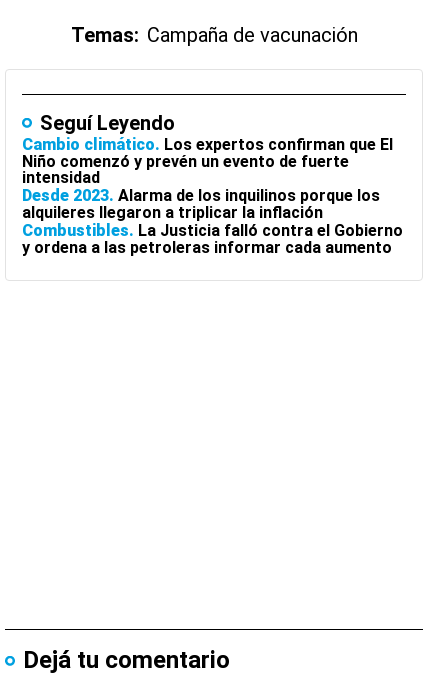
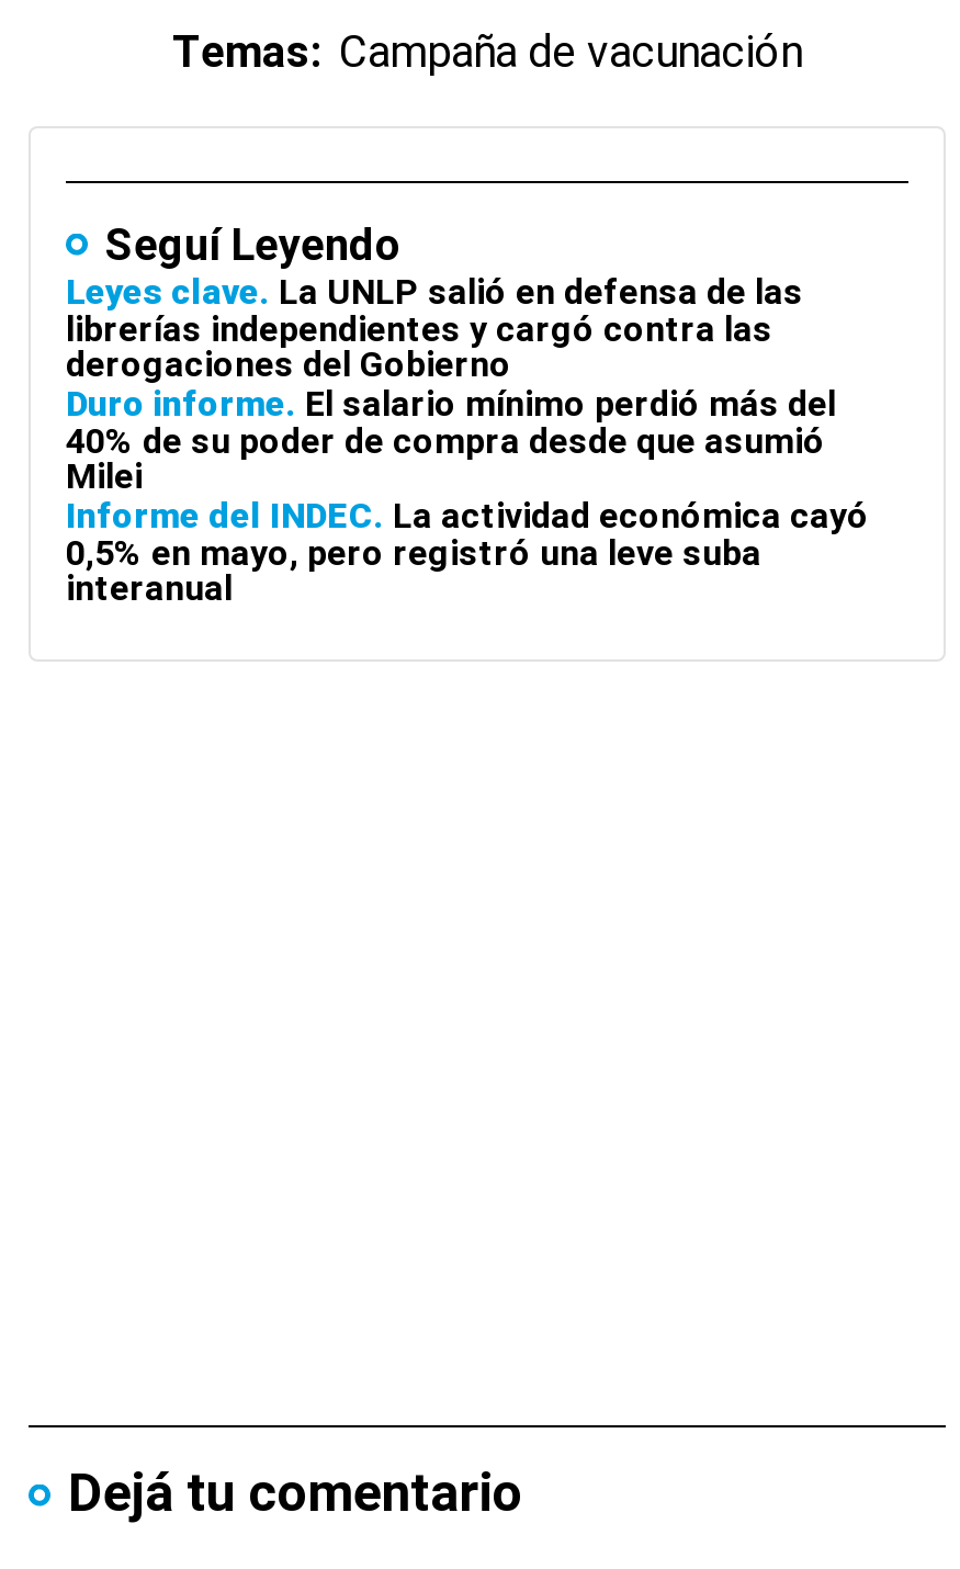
[22,135,403,257] Cambio climático Los expertos confirman que El | Niño comenzó y prevén un evento de fuerte | intensidad | Desde 2023 Alarma de los inquilinos porque los | alquileres llegaron a triplicar la inflación | Combustibles La Justicia falló contra el Gobierno | y ordena a las petroleras informar cada aumento -> [66,272,869,610] Leyes clave La UNLP salió en defensa de las | librerías independientes y cargó contra las | derogaciones del Gobierno | Duro informe El salario mínimo perdió más del | 40% de su poder de compra desde que asumió | Milei | Informe del INDEC La actividad económica cayó | 0,5% en mayo, pero registró una leve suba | interanual

